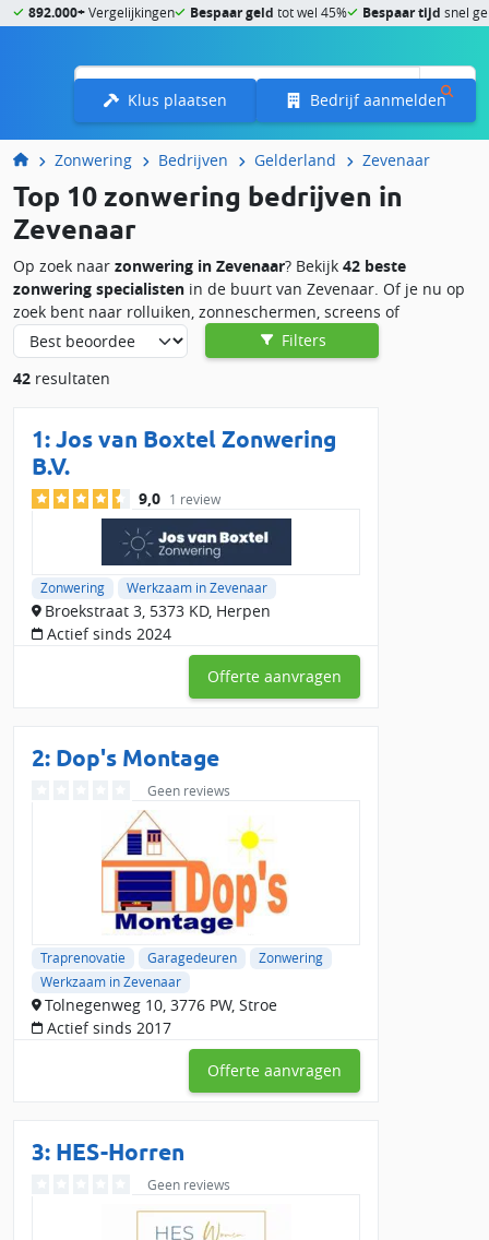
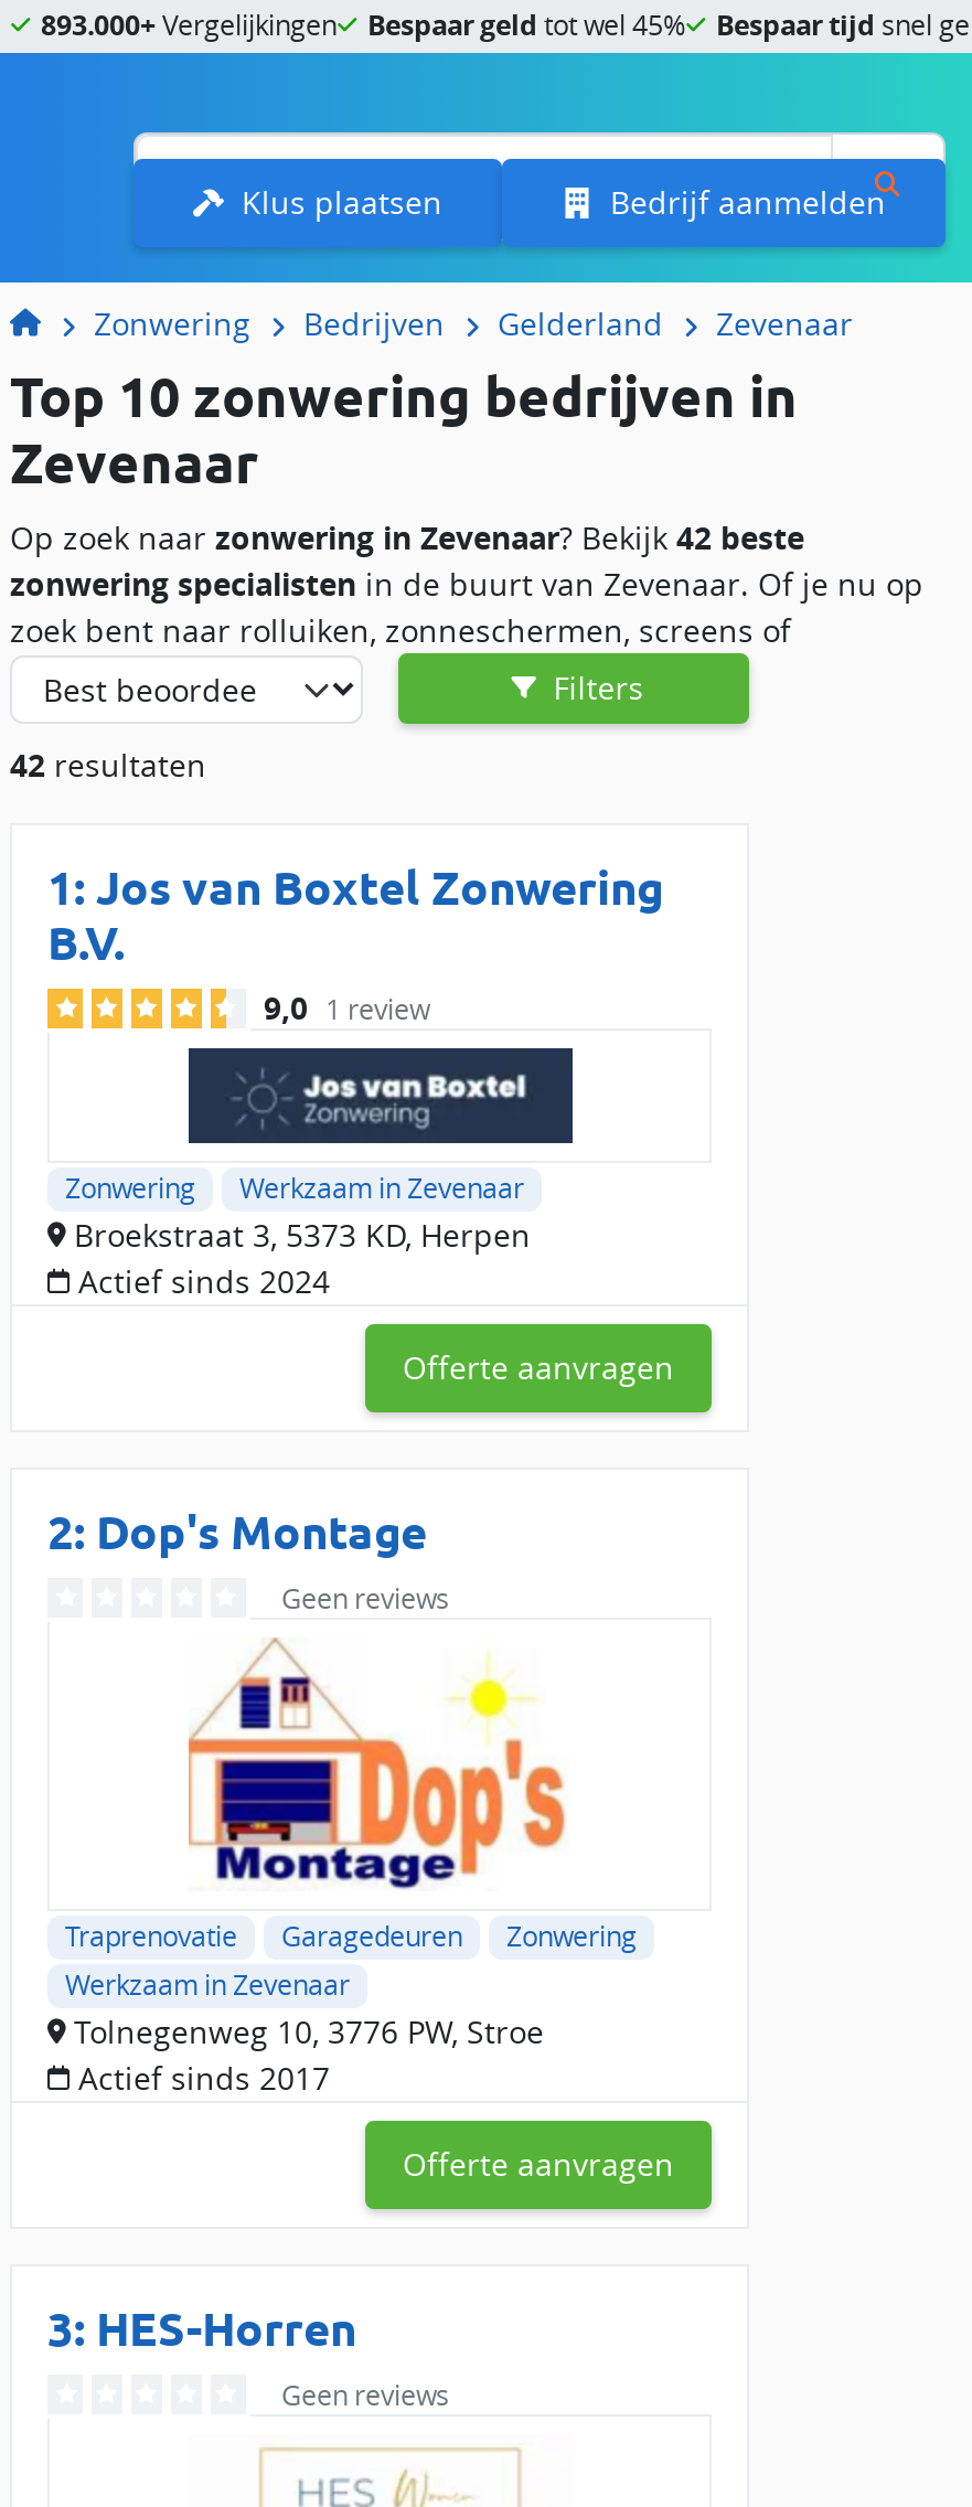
[28,3,175,22] 892.000+ Vergelijkingen -> [41,7,337,44] 893.000+ Vergelijkingen

